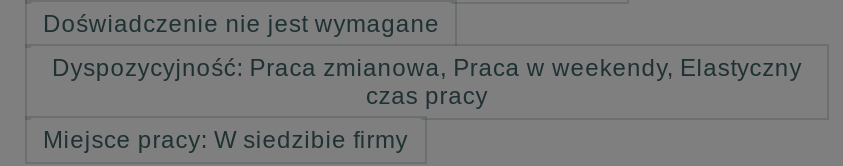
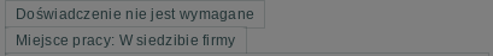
[52,54,802,110] Dyspozycyjność: Praca zmianowa, Praca w weekendy, Elastyczny | czas pracy -> none

